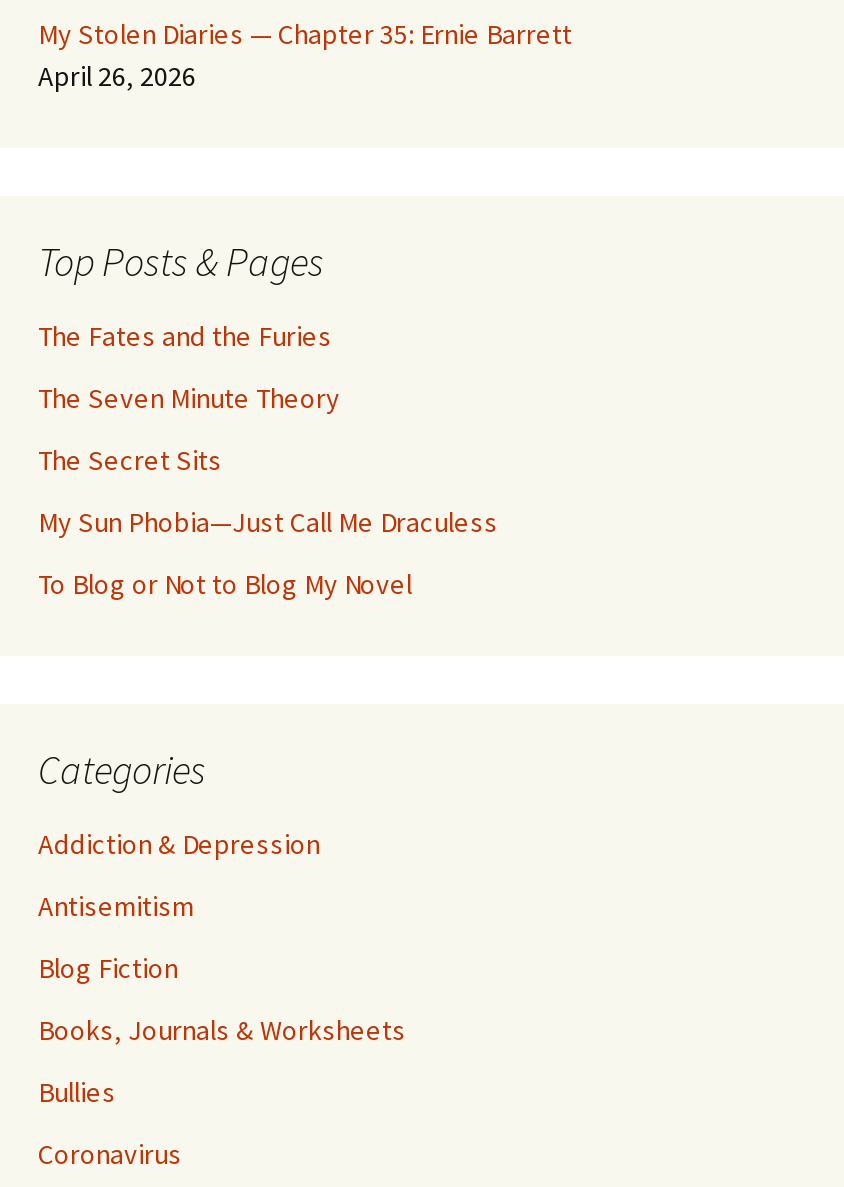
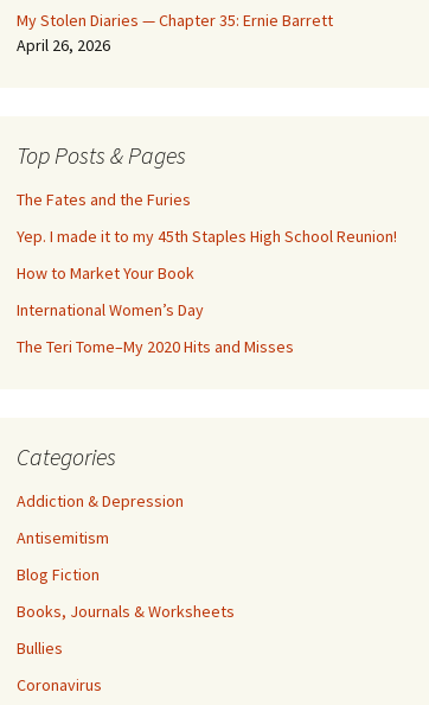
[38,380,340,416] The Seven Minute Theory -> [17,226,397,247] Yep. I made it to my 45th Staples High School Reunion!
[38,442,222,478] The Secret Sits -> [17,262,194,284] How to Market Your Book
[38,504,498,540] My Sun Phobia—Just Call Me Draculess -> [17,299,204,320] International Women’s Day
[38,566,412,602] To Blog or Not to Blog My Novel -> [17,336,294,357] The Teri Tome–My 2020 Hits and Misses

